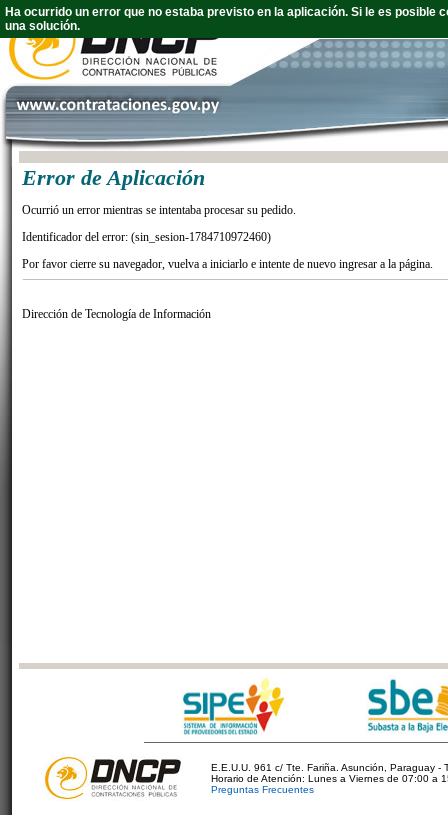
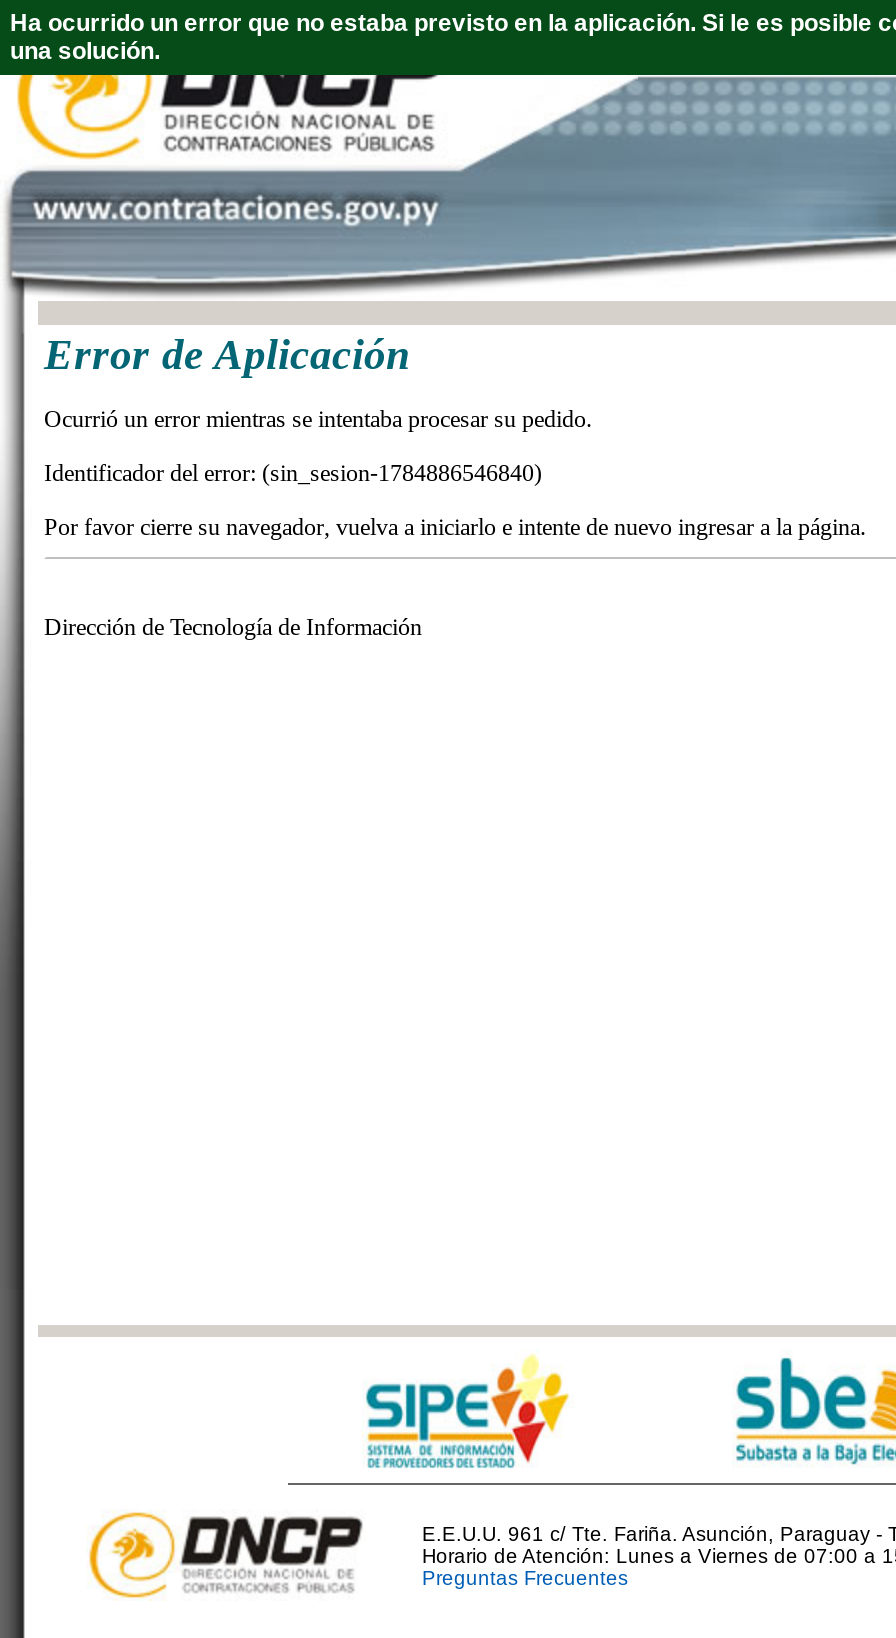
[22,230,271,244] Identificador del error: (sin_sesion-1784710972460) -> [44,459,542,487] Identificador del error: (sin_sesion-1784886546840)

